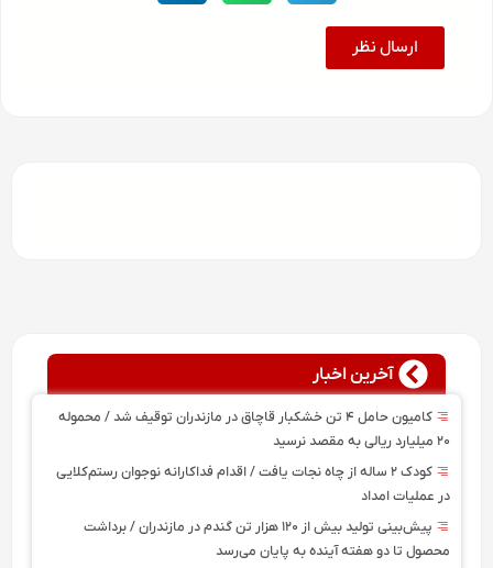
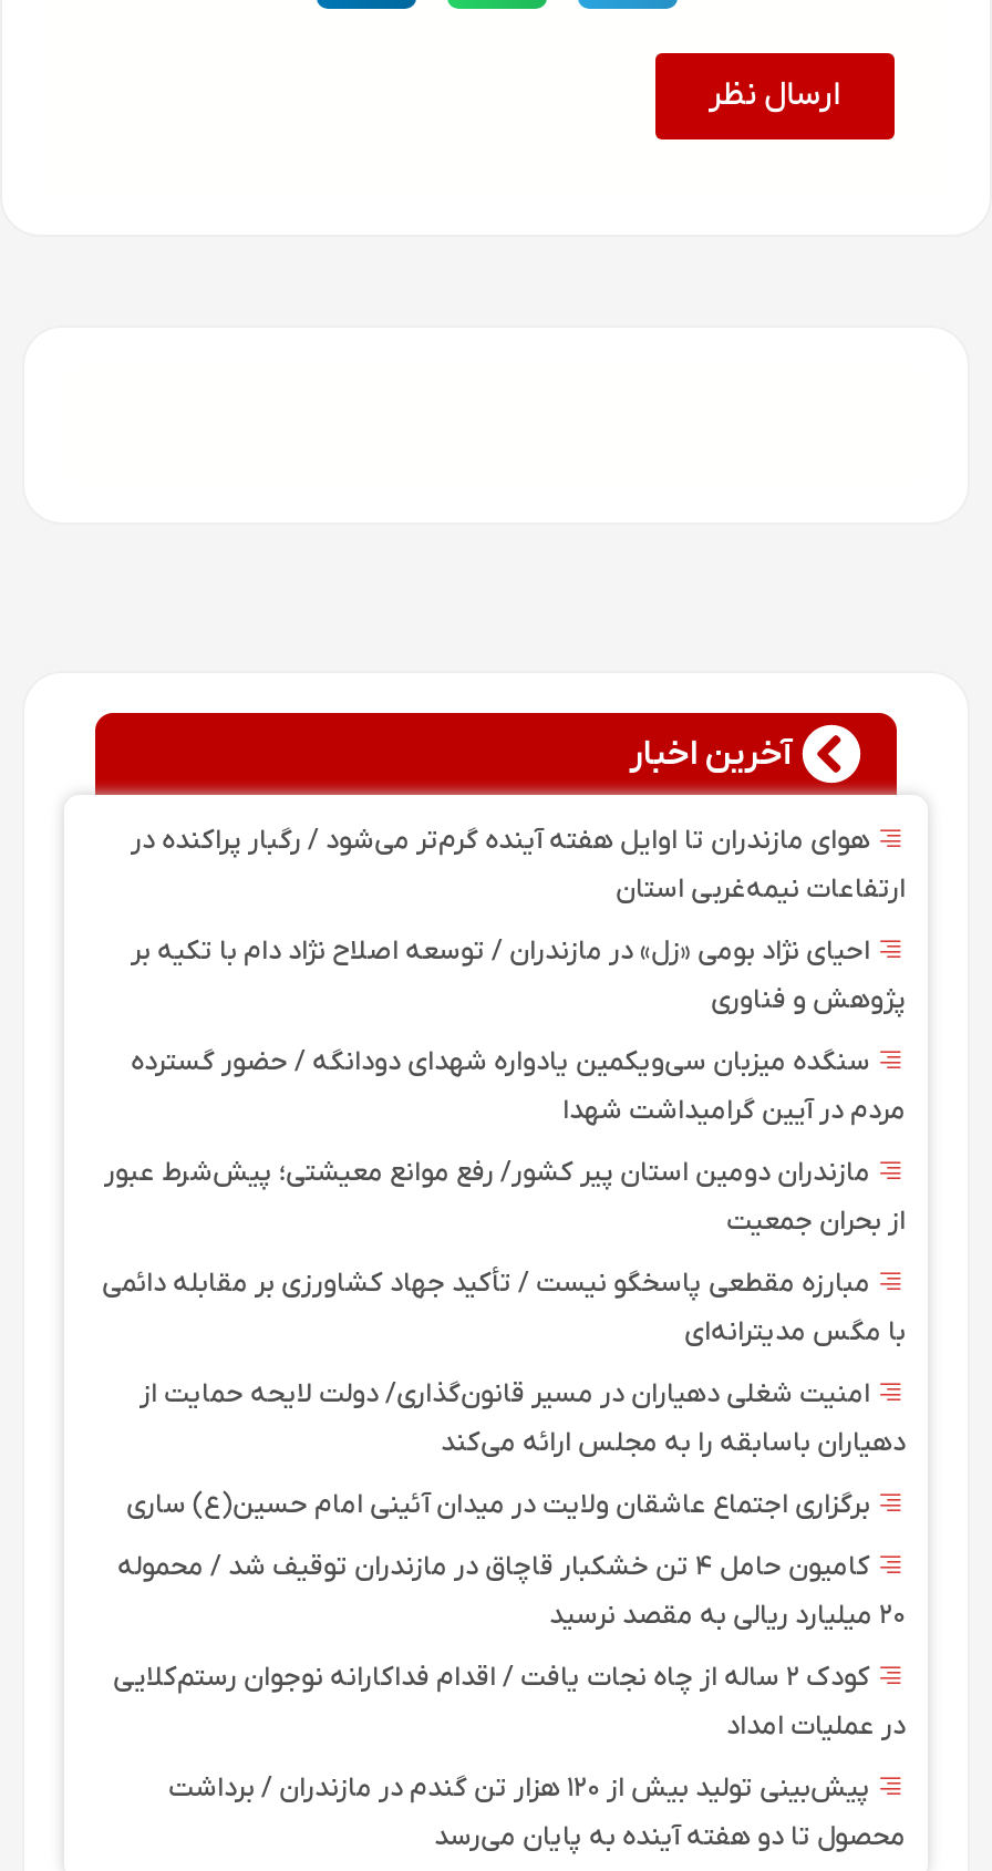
none -> [102,825,906,1524] هوای مازندران تا اوایل هفته آینده گرم‌تر می‌شود / رگبار پراکنده در | ارتفاعات نیمه‌غربی استان | احیای نژاد بومی «زل» در مازندران / توسعه اصلاح نژاد دام با تکیه بر | پژوهش و فناوری | سنگده میزبان سی‌ویکمین یادواره شهدای دودانگه / حضور گسترده | مردم در آیین گرامیداشت شهدا | مازندران دومین استان پیر کشور/ رفع موانع معیشتی؛ پیش‌شرط عبور | از بحران جمعیت | مبارزه مقطعی پاسخگو نیست / تأکید جهاد کشاورزی بر مقابله دائمی | با مگس مدیترانه‌ای | امنیت شغلی دهیاران در مسیر قانون‌گذاری/ دولت لایحه حمایت از | دهیاران باسابقه را به مجلس ارائه می‌کند | برگزاری اجتماع عاشقان ولایت در میدان آئینی امام حسین(ع) ساری

